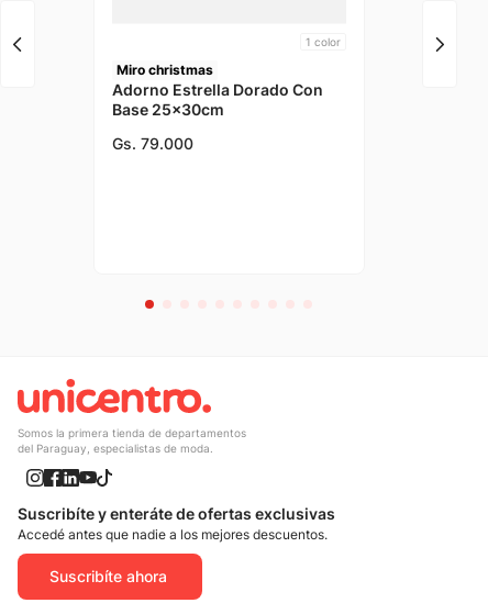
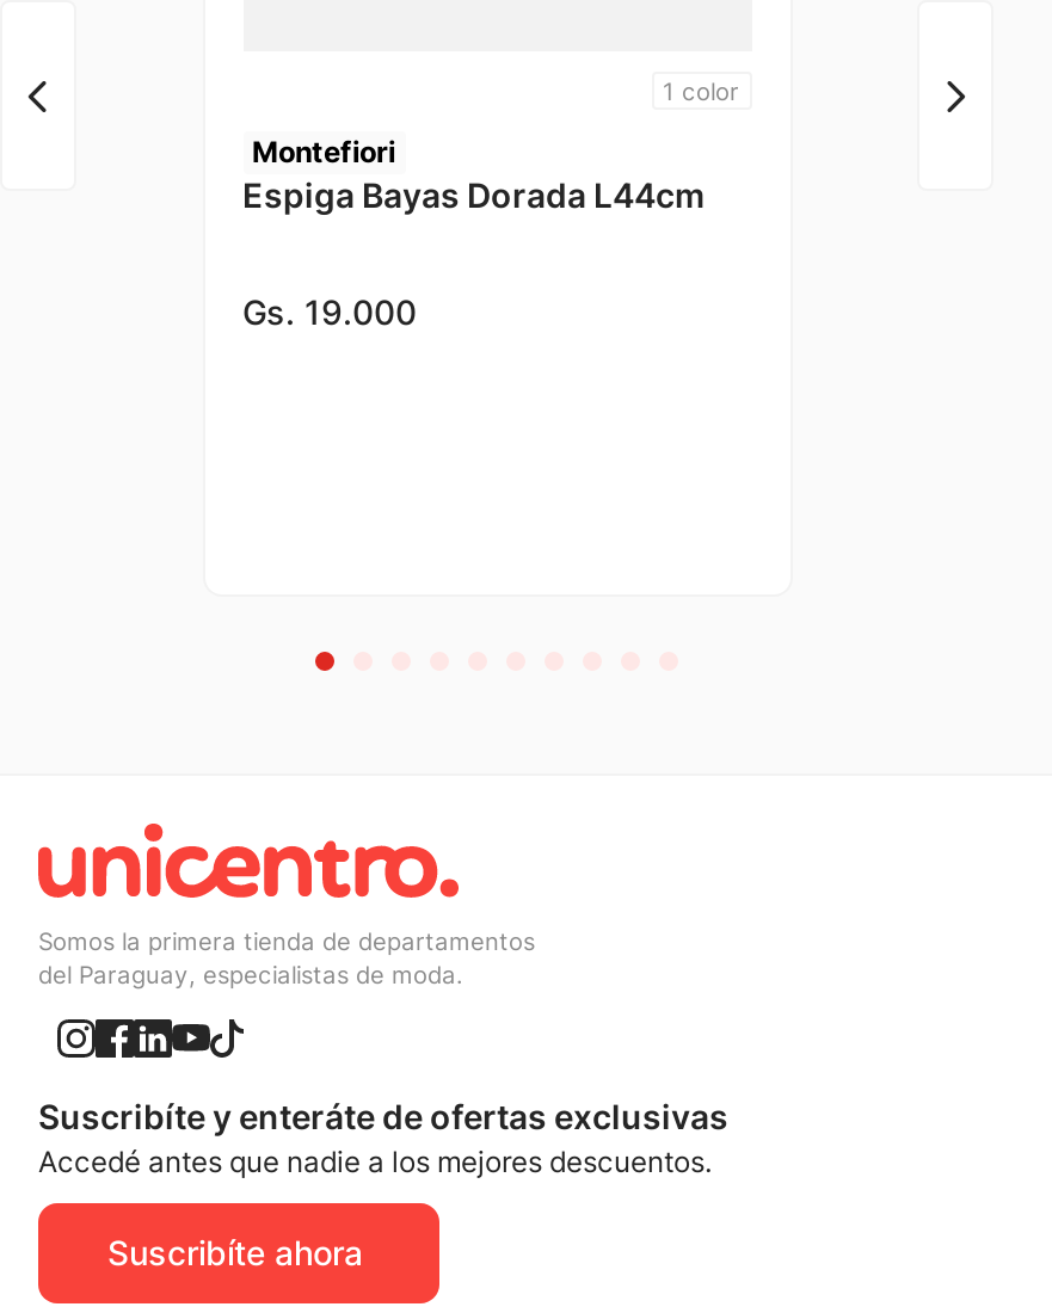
[112,62,323,119] Miro christmas | Adorno Estrella Dorado Con | Base 25x30cm -> [242,134,706,215] Montefiori | Espiga Bayas Dorada L44cm
[112,134,193,153] Gs. 79.000 -> [242,291,417,332] Gs. 19.000

